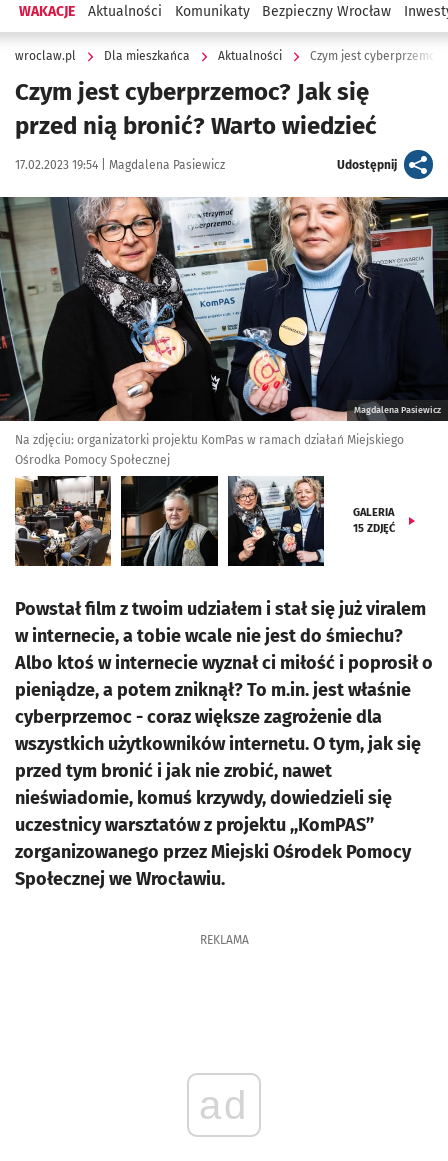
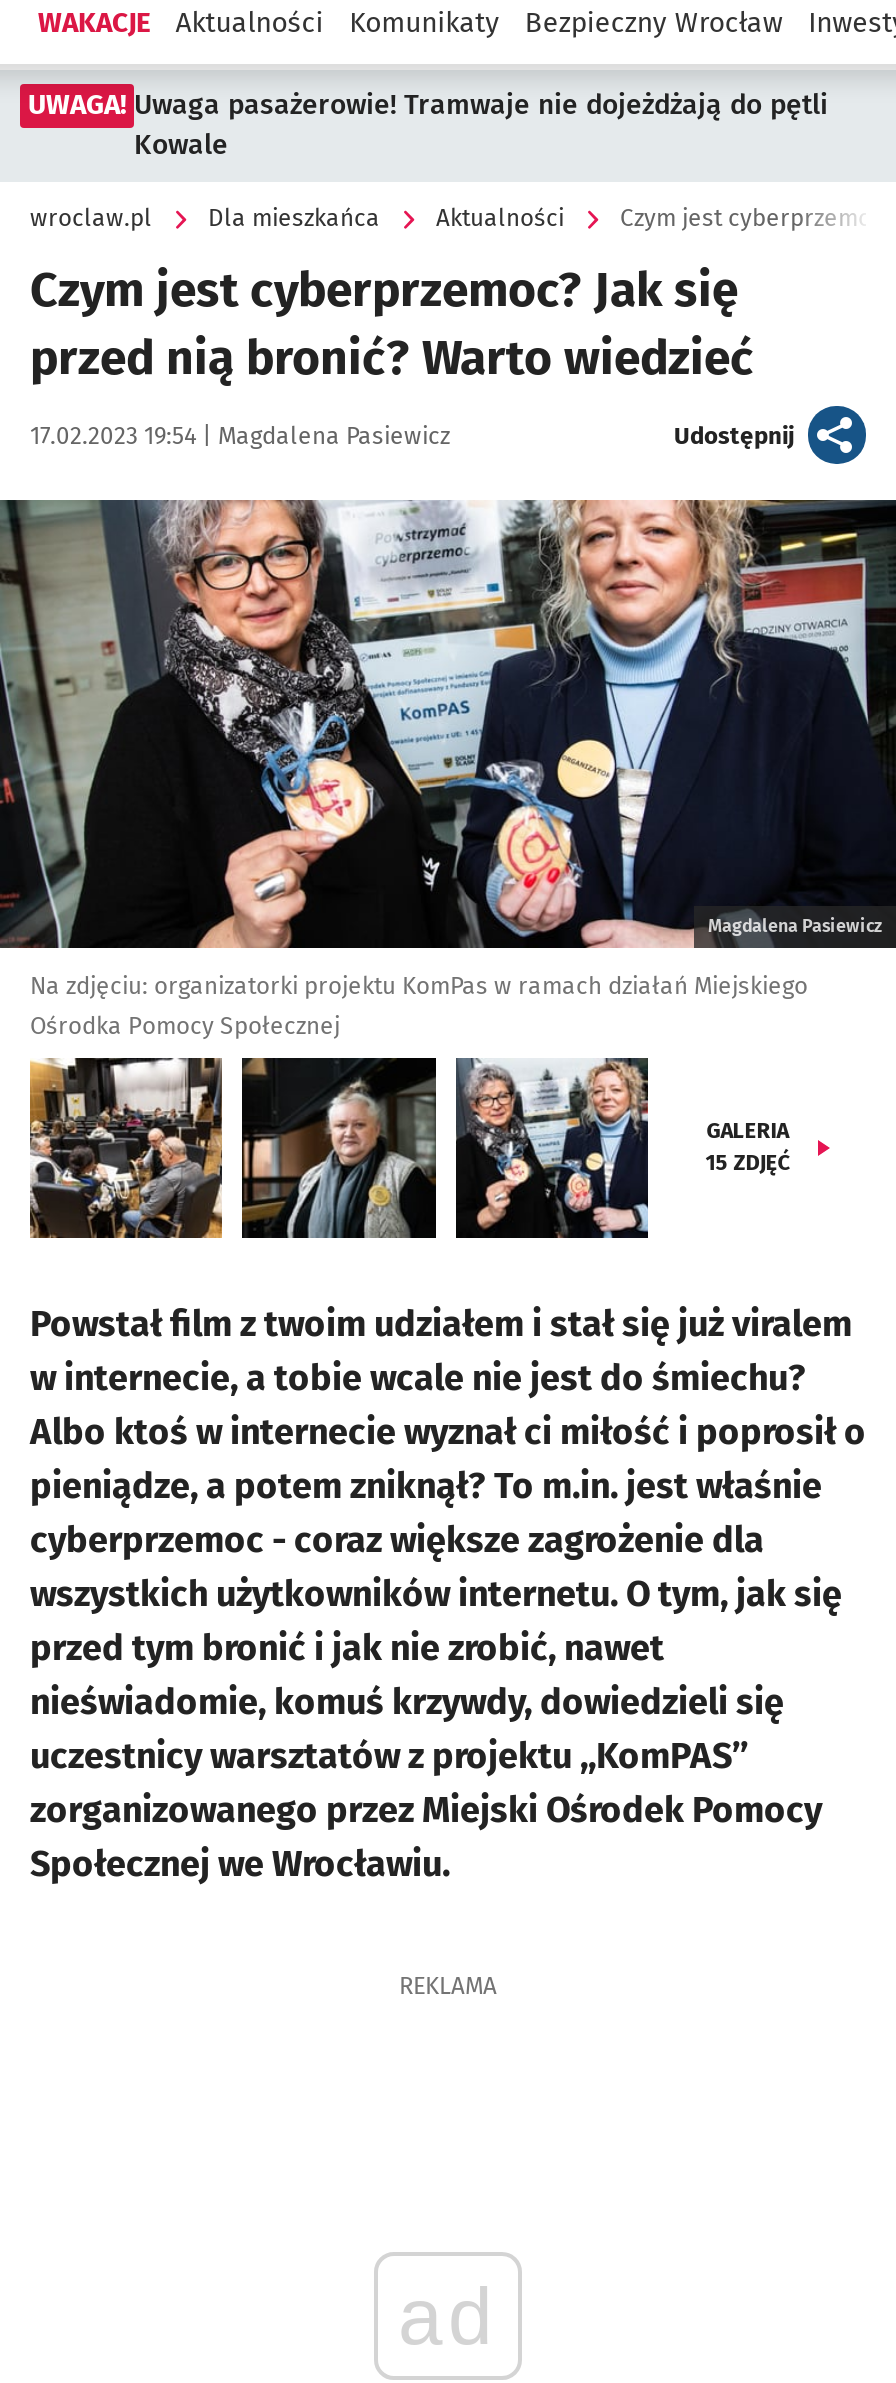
none -> [28,88,828,162] UWAGA! Uwaga pasażerowie! Tramwaje nie dojeżdżają do pętli | Kowale

